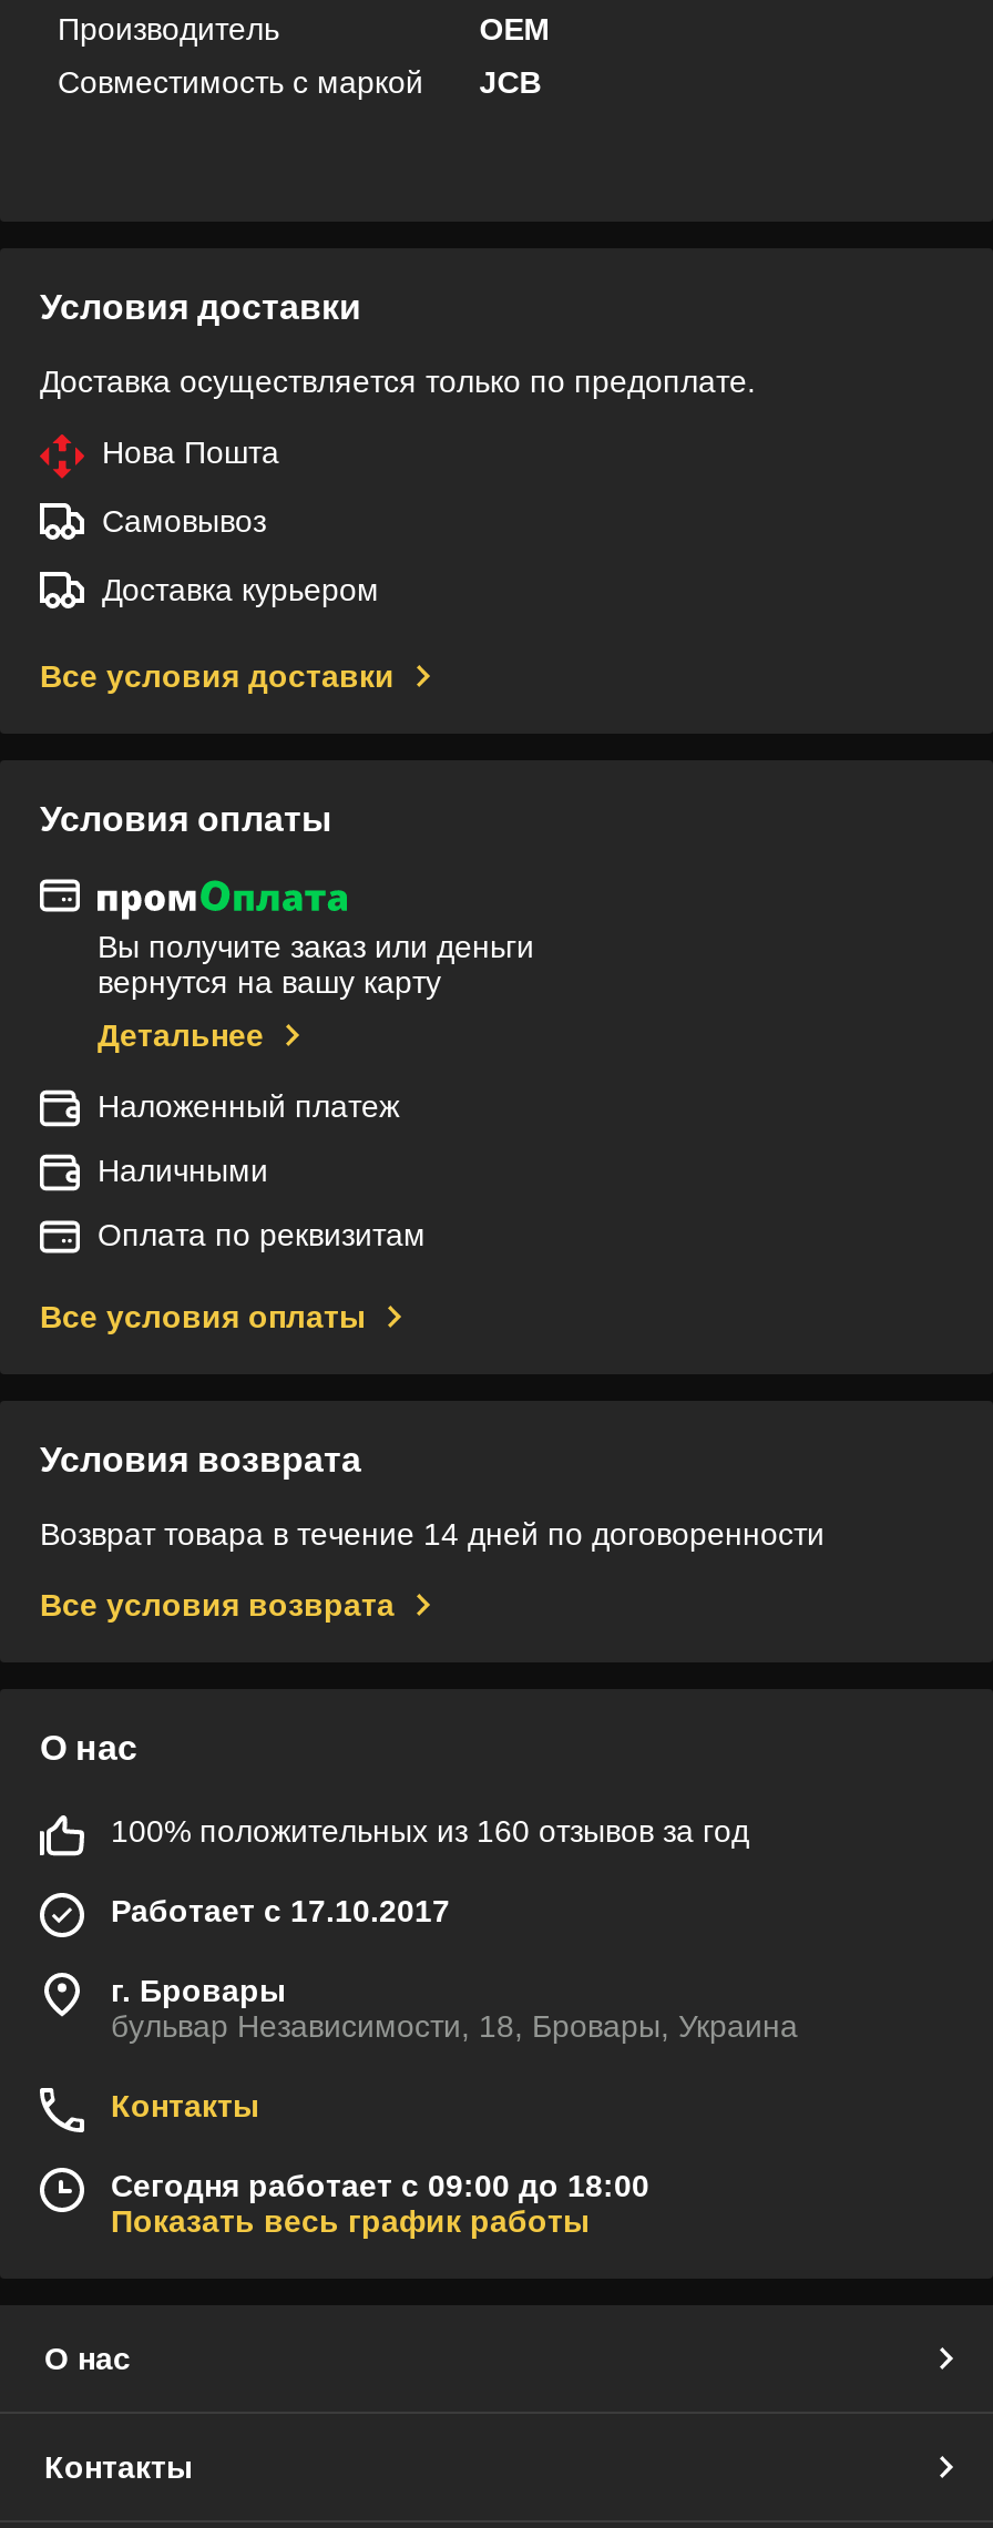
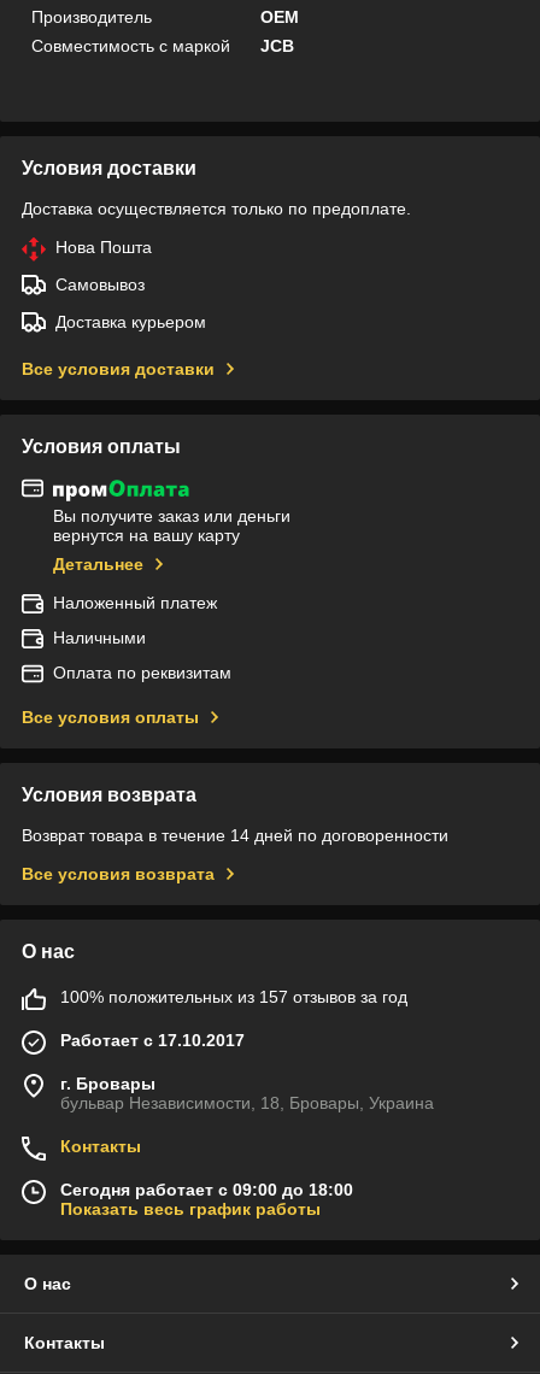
[111,1814,749,1849] 100% положительных из 160 отзывов за год -> [60,987,407,1007] 100% положительных из 157 отзывов за год

